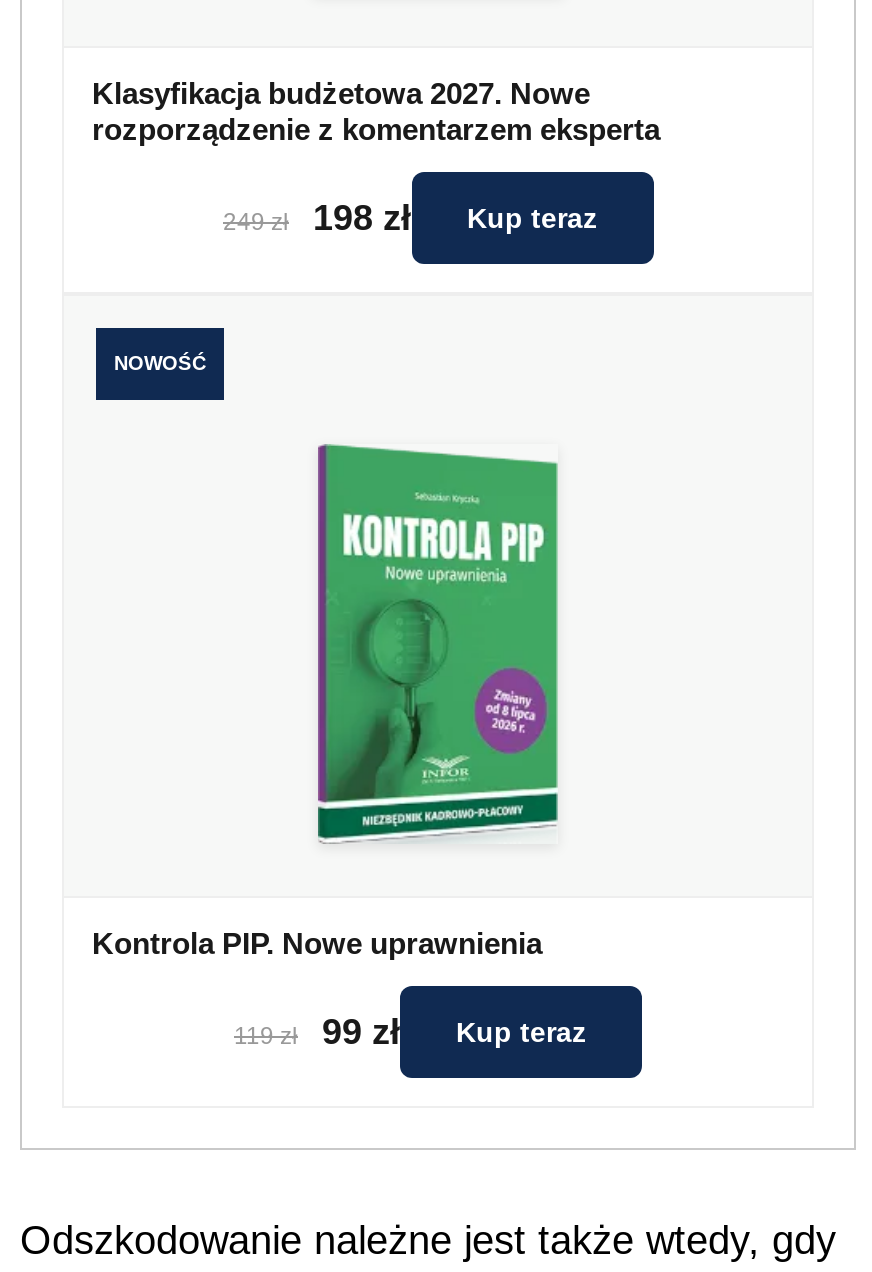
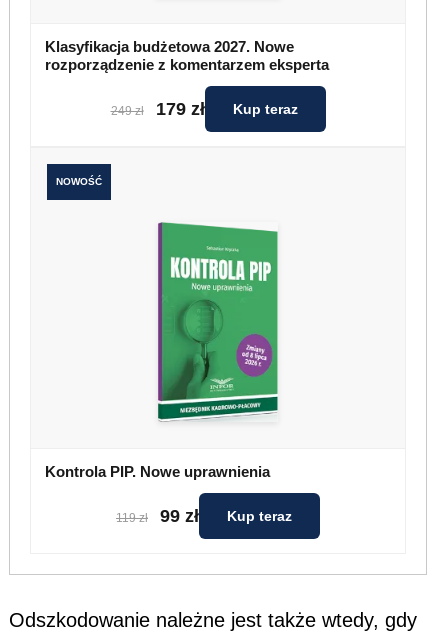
[313,197,411,237] 198 zł -> [155,99,204,119] 179 zł

